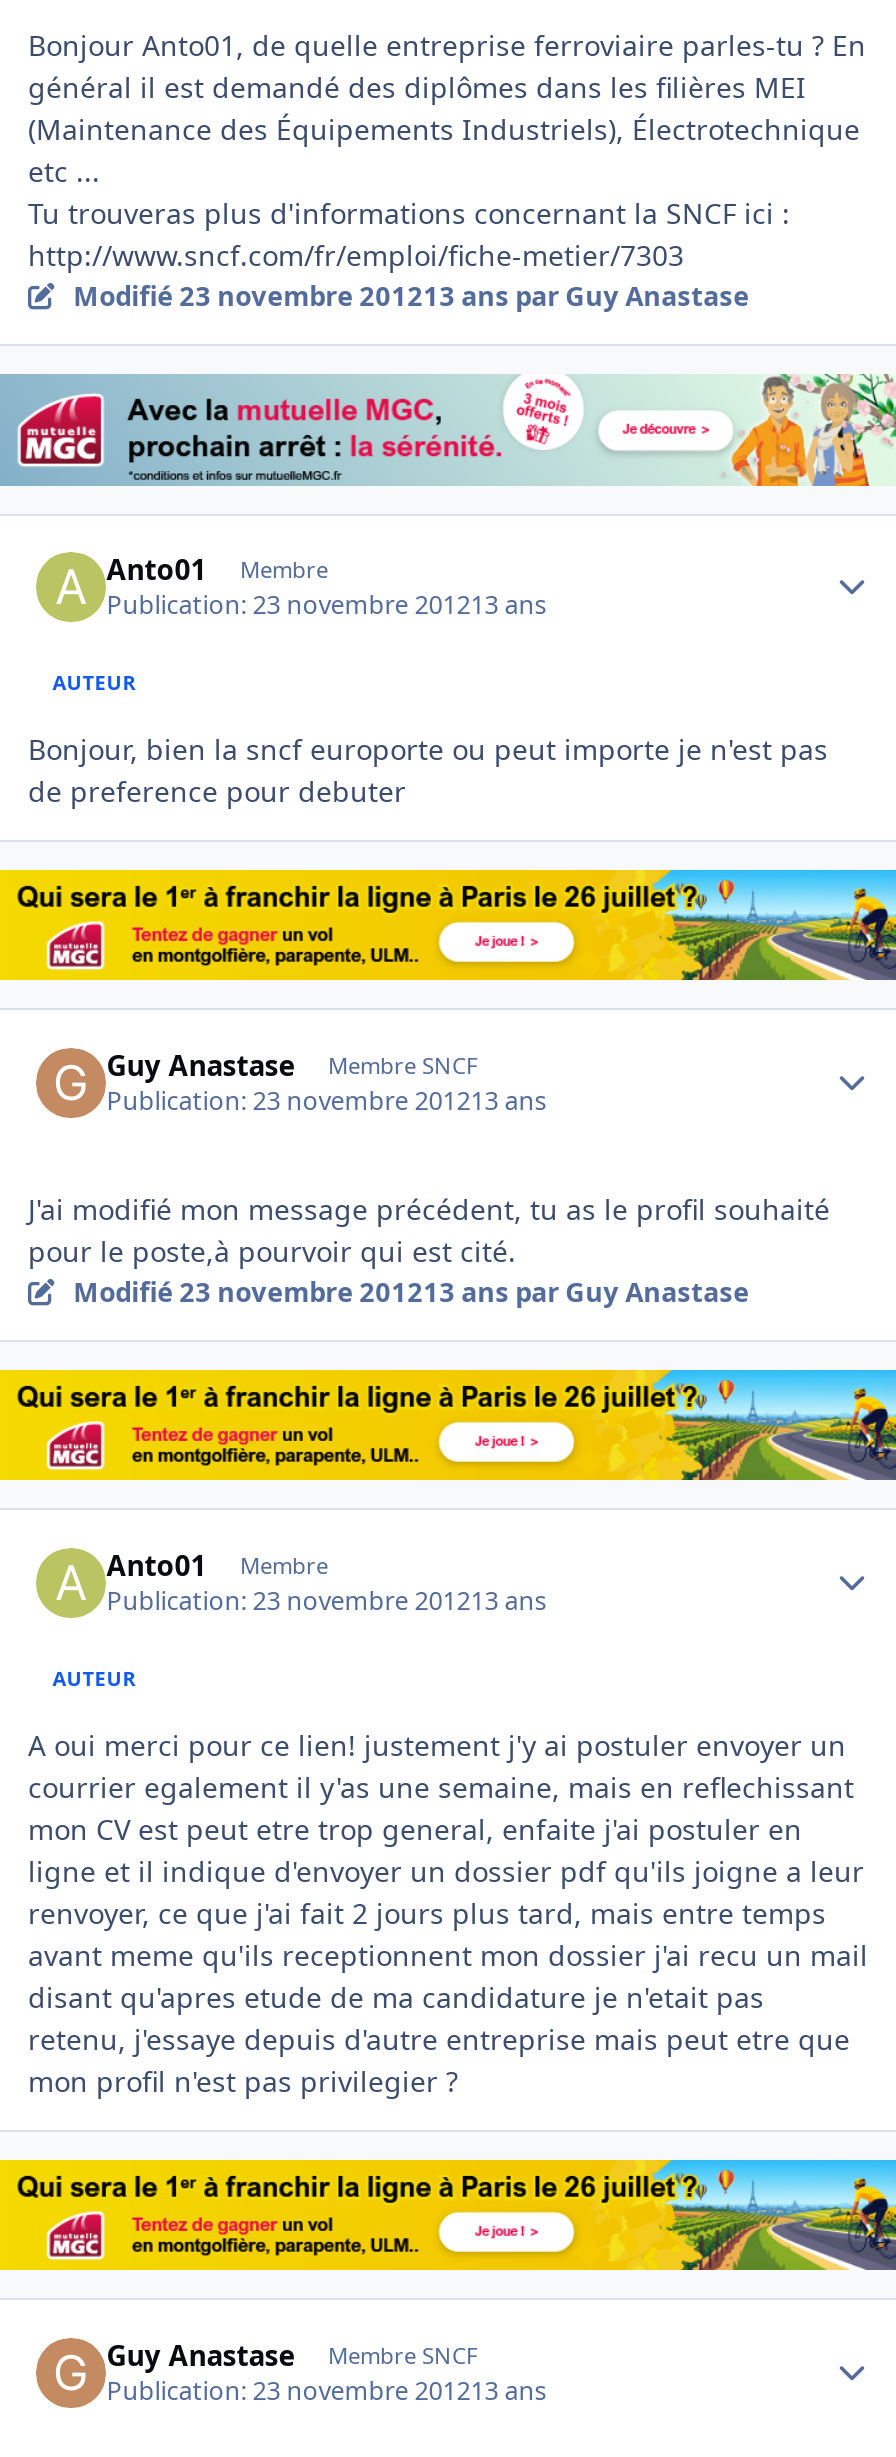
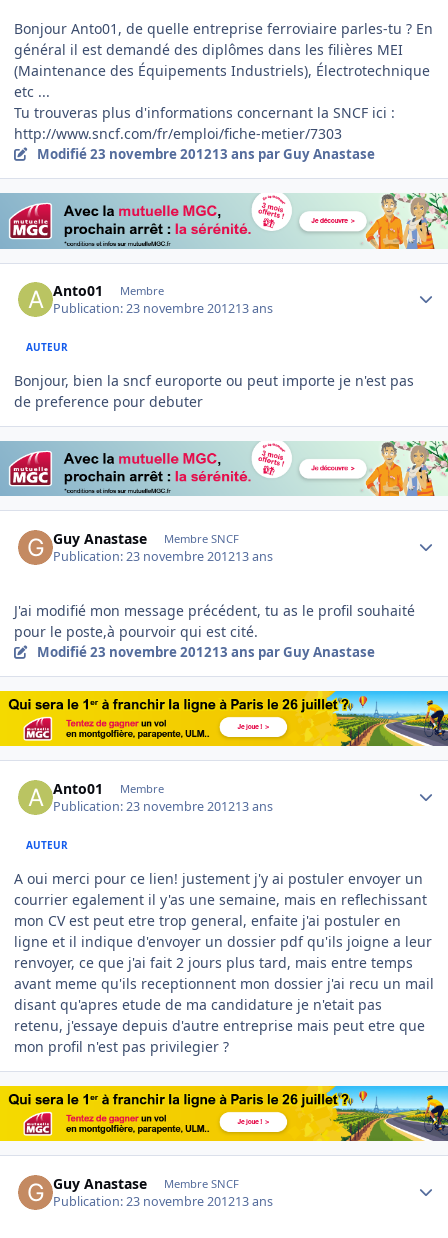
[6,868,890,982] [image] -> [3,440,445,497] [image]

